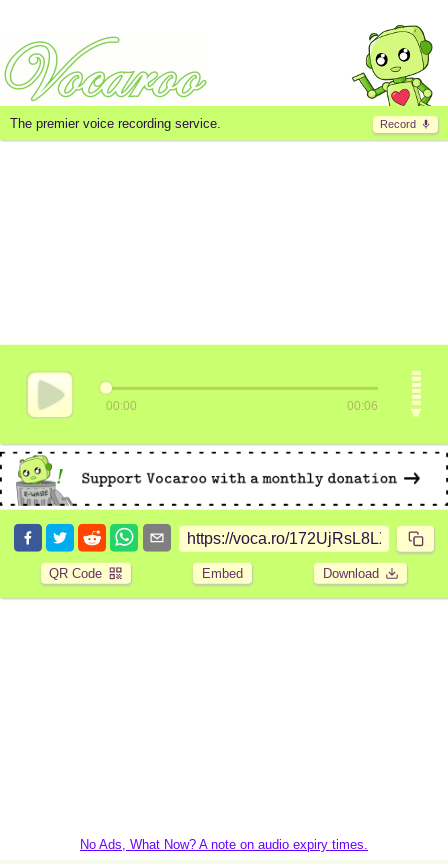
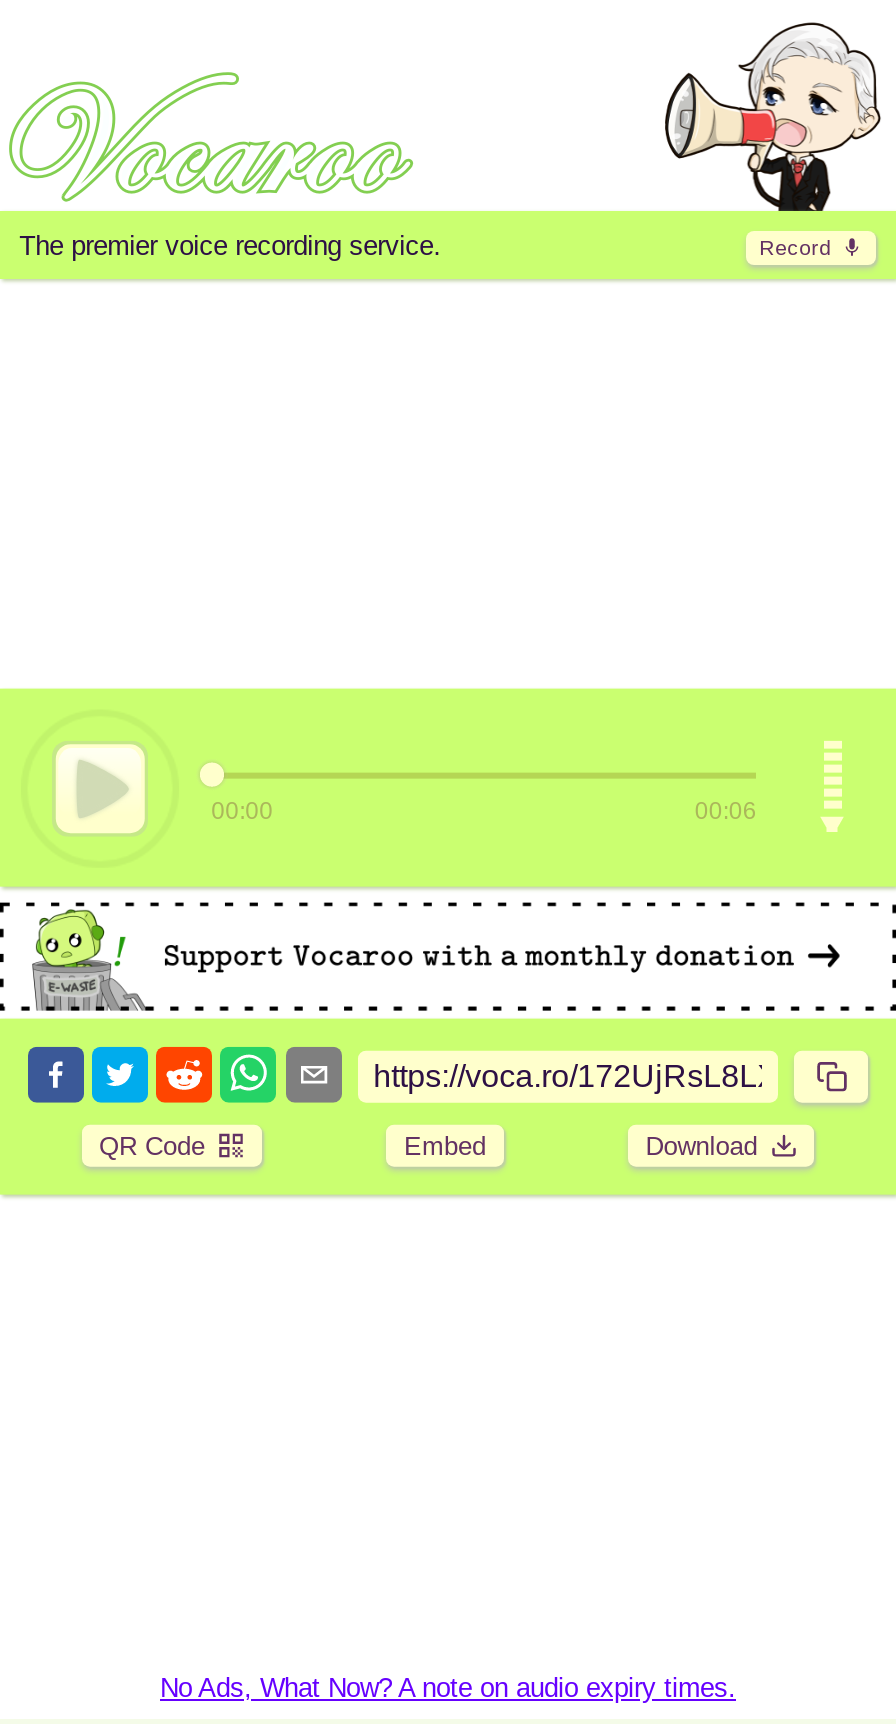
[332,11,440,107] [image] -> [662,19,884,213] [image]

